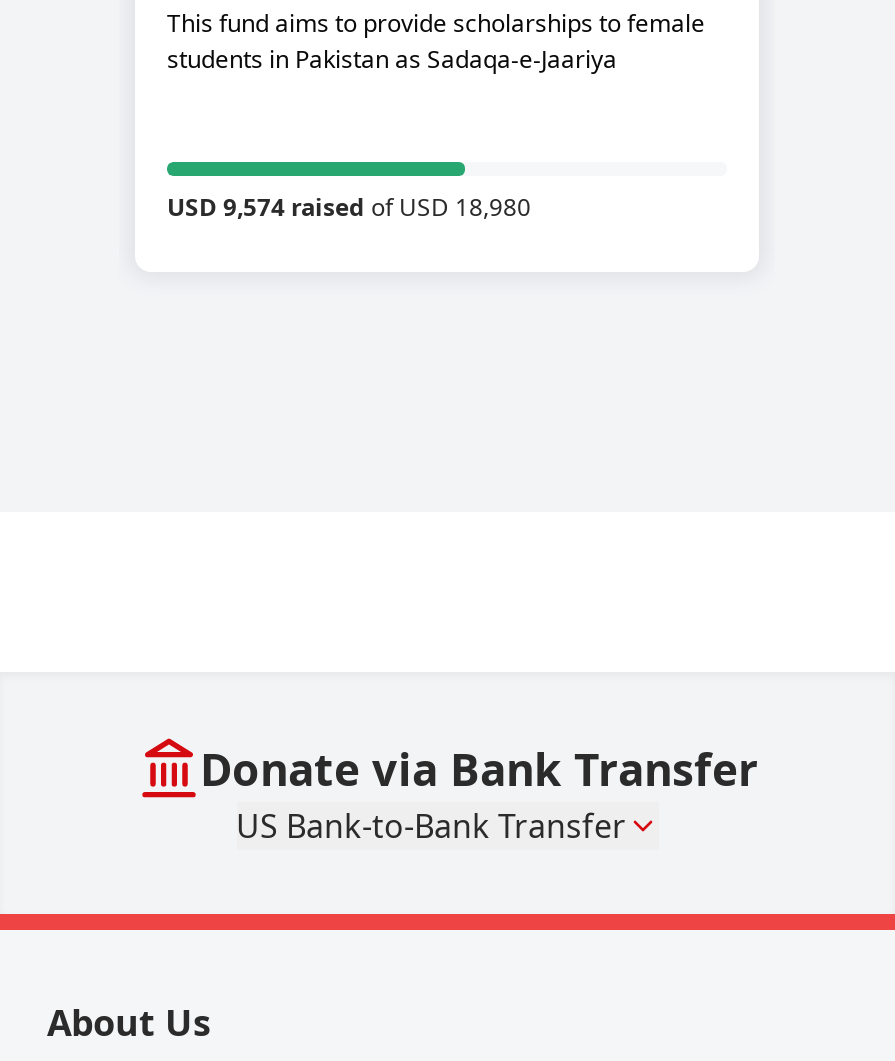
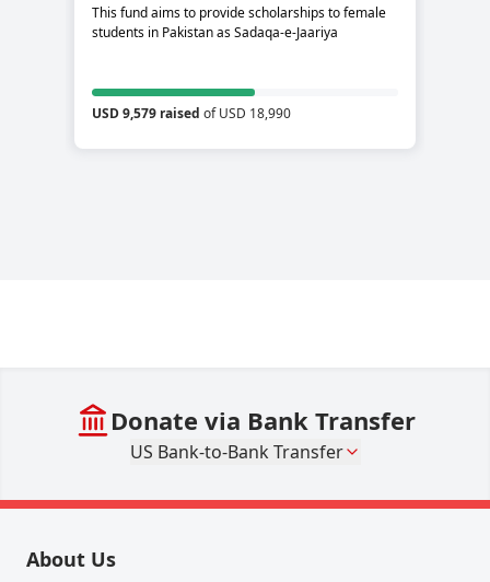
[167,190,531,224] USD 9,574 raised of USD 18,980 -> [92,104,291,122] USD 9,579 raised of USD 18,990

